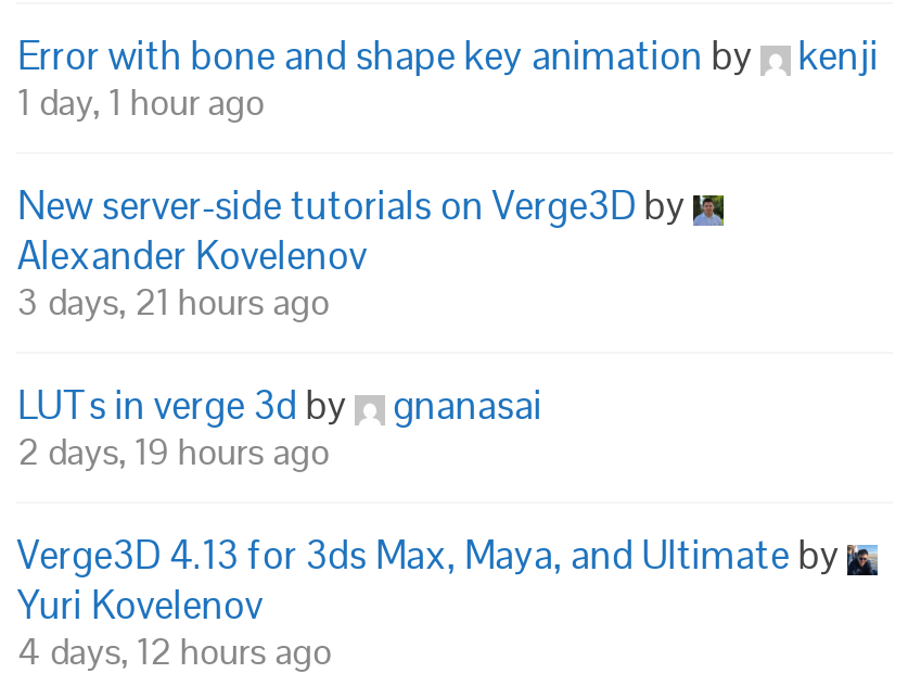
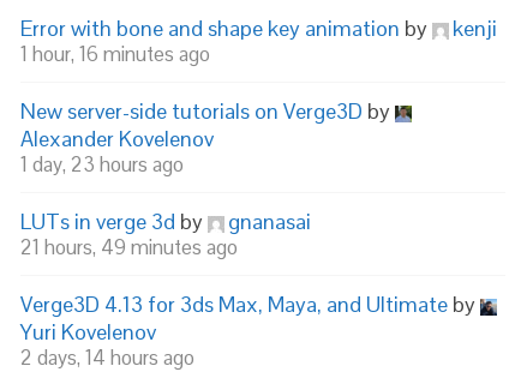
[17,78,264,126] 1 day, 1 hour ago -> [21,41,211,67] 1 hour, 16 minutes ago
[17,278,330,326] 3 days, 21 hours ago -> [21,151,184,178] 1 day, 23 hours ago
[17,428,330,475] 2 days, 19 hours ago -> [21,234,238,260] 21 hours, 49 minutes ago
[17,627,332,675] 4 days, 12 hours ago -> [21,344,195,371] 2 days, 14 hours ago

